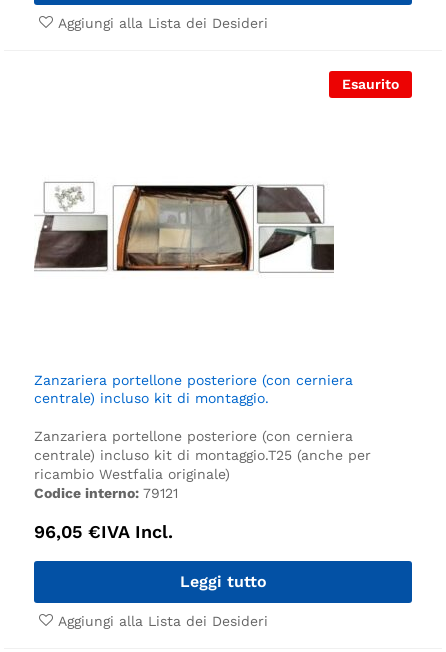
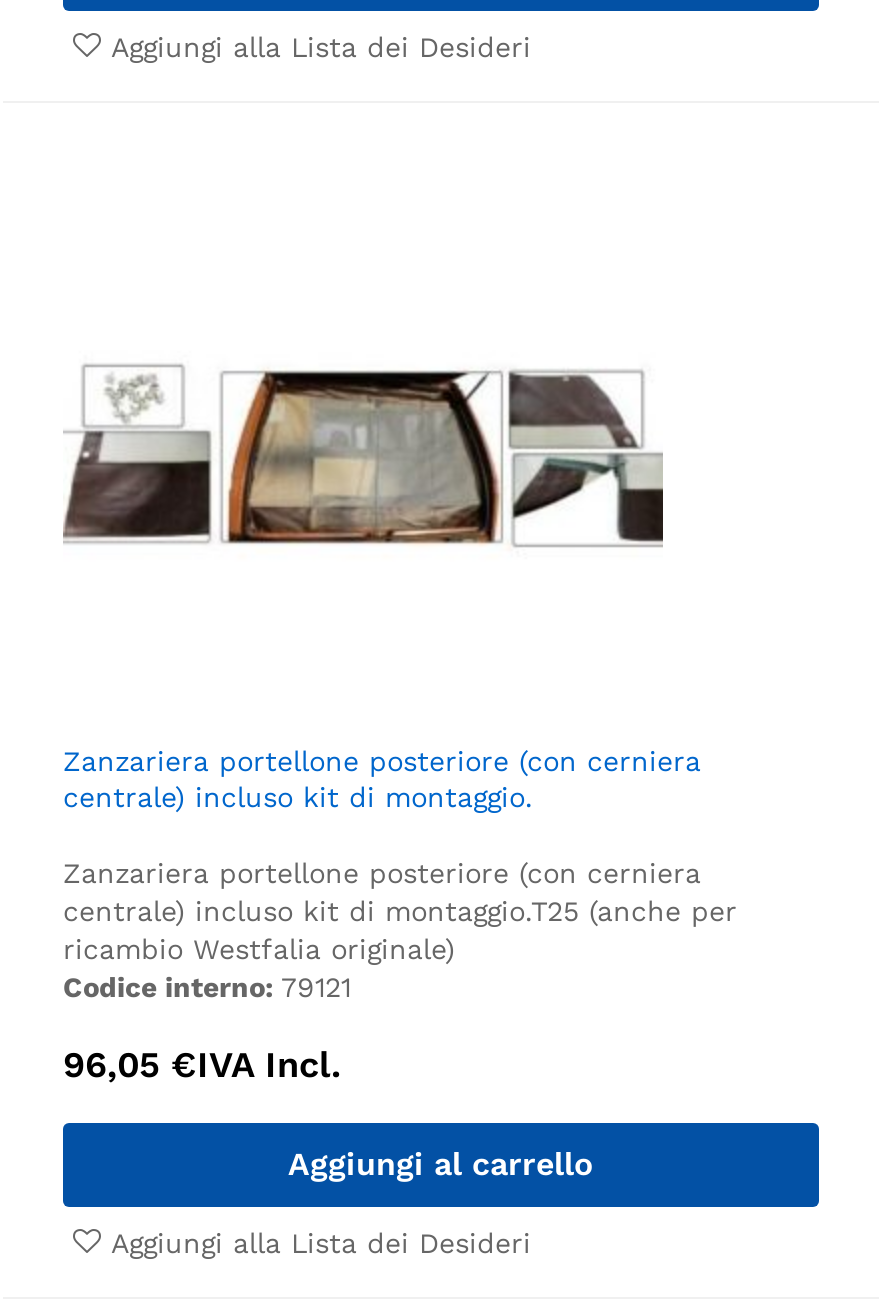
[342,76,399,92] Esaurito -> none
[179,572,266,591] Leggi tutto -> [288,1144,594,1182] Aggiungi al carrello

